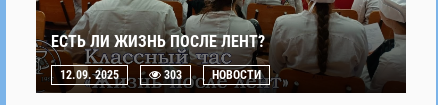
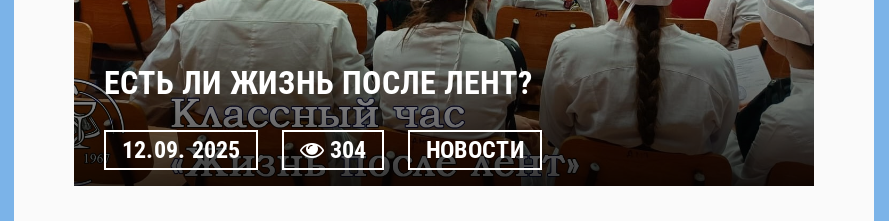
[161,68,182,82] 303 -> [324,135,366,163] 304

